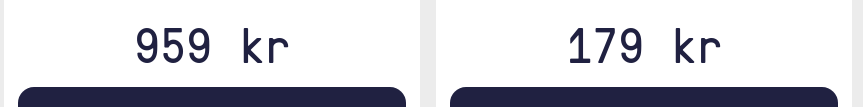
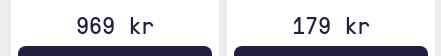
[134,11,290,77] 959 kr -> [76,8,154,41] 969 kr

